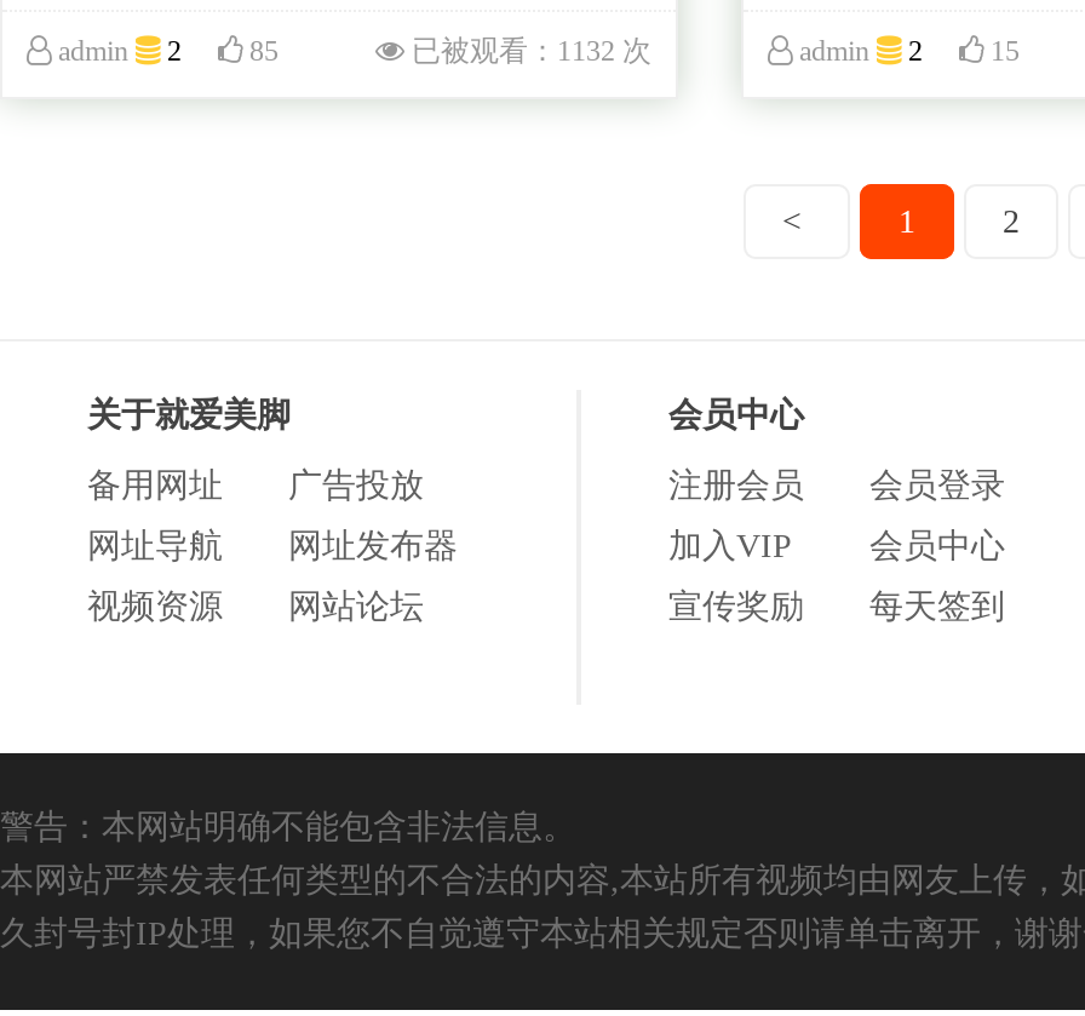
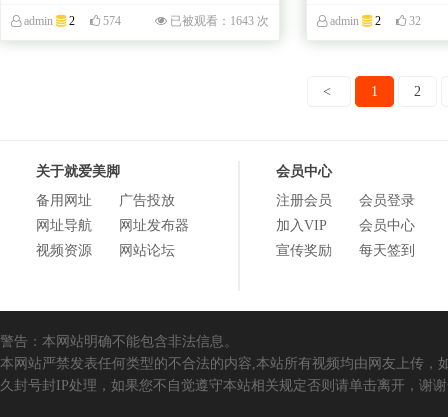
[242,36,651,65] 85 | 已被观看：1132 次 -> [100,15,269,27] 574 | 已被观看：1643 次
[983,36,1020,65] 15 -> [406,15,421,27] 32

